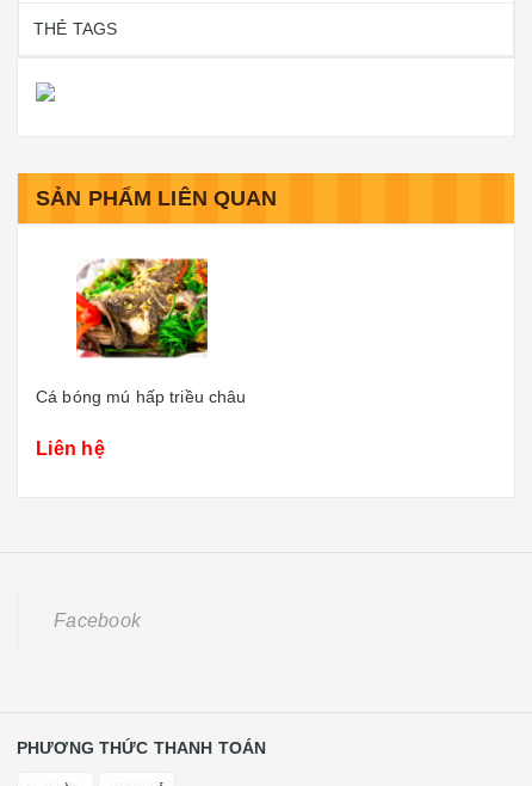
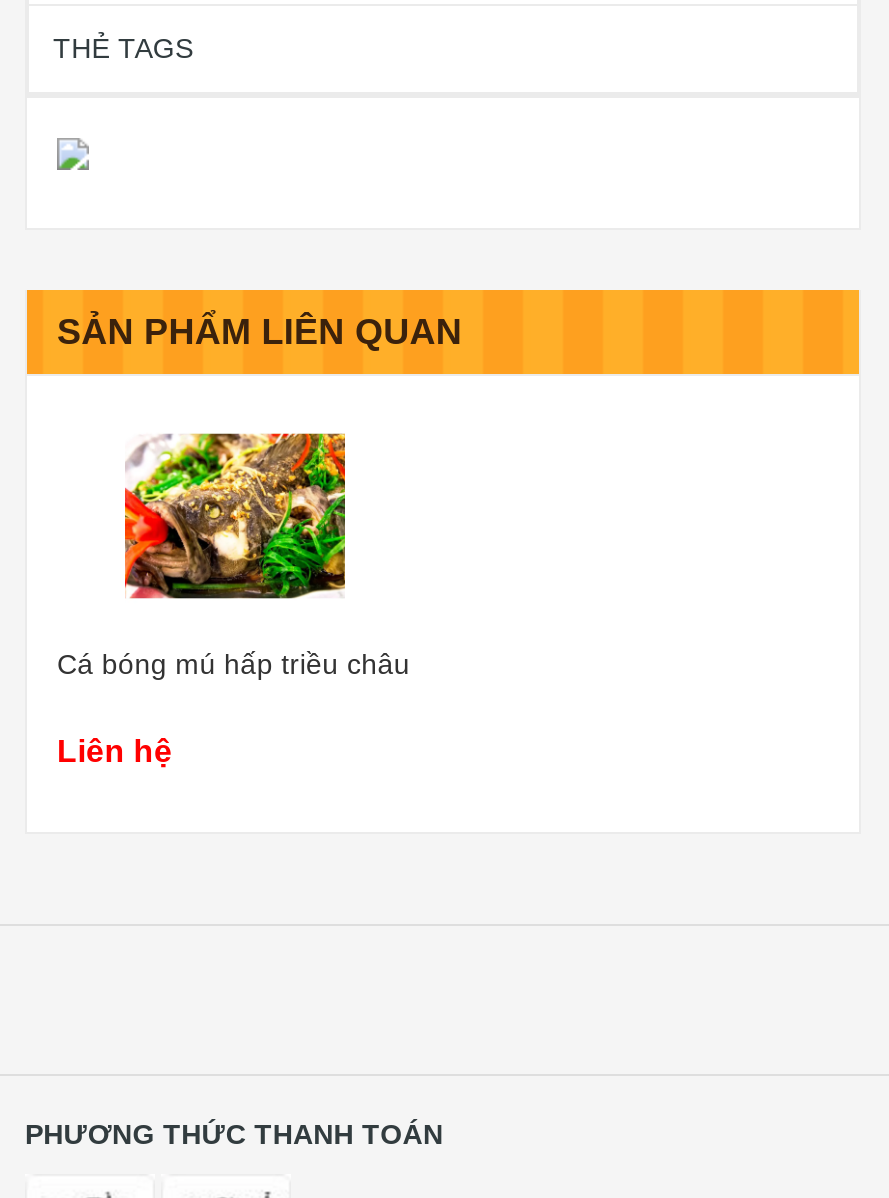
[54,610,141,631] Facebook -> none

